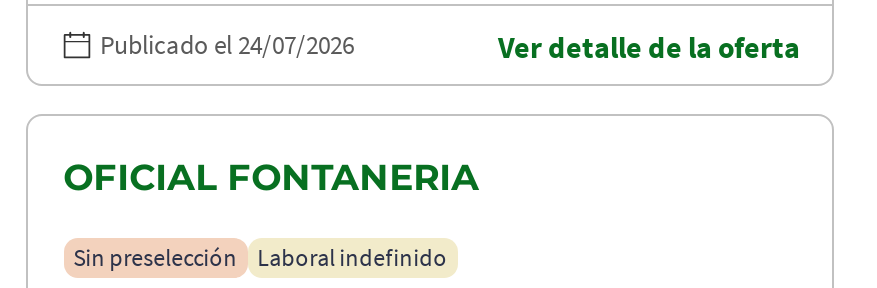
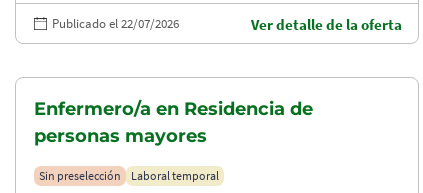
[100,29,354,63] Publicado el 24/07/2026 -> [52,15,179,32] Publicado el 22/07/2026
[63,156,479,200] OFICIAL FONTANERIA -> [34,98,313,147] Enfermero/a en Residencia de | personas mayores
[257,242,447,272] Laboral indefinido -> [131,168,219,183] Laboral temporal

